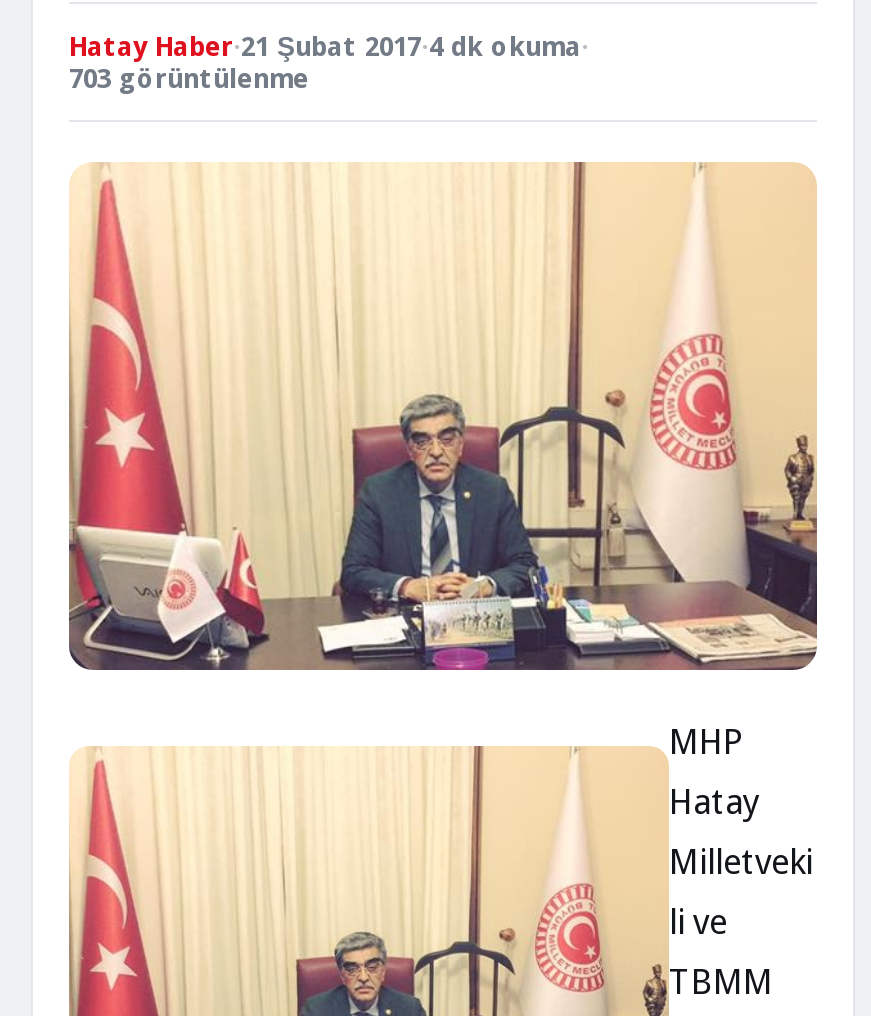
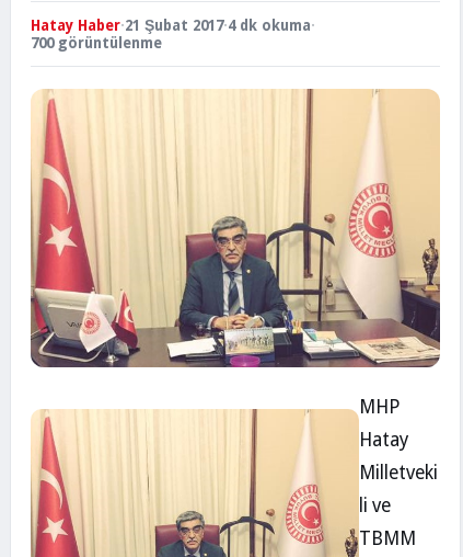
[69,62,309,94] 703 görüntülenme -> [31,34,162,52] 700 görüntülenme

